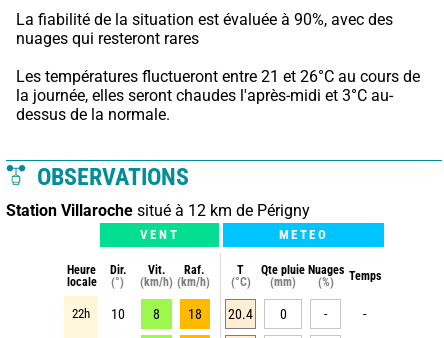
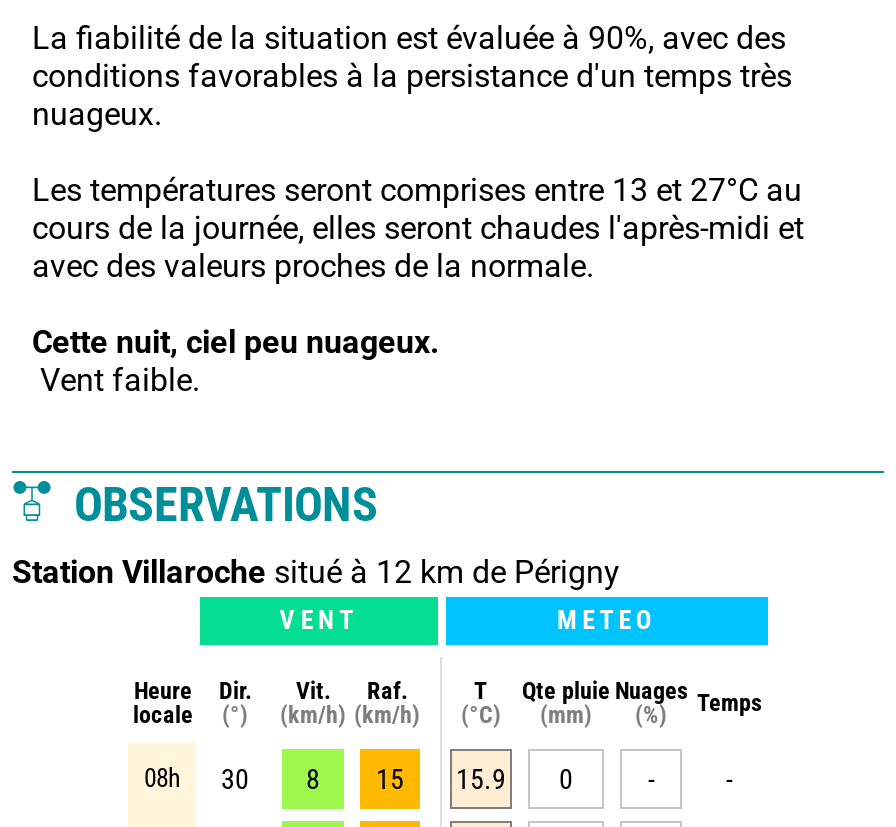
[16,29,420,124] nuages qui resteront rares | Les températures fluctueront entre 21 et 26°C au cours de | la journée, elles seront chaudes l'après-midi et 3°C au- | dessus de la normale. -> [32,57,804,399] conditions favorables à la persistance d'un temps très | nuageux. | Les températures seront comprises entre 13 et 27°C au | cours de la journée, elles seront chaudes l'après-midi et | avec des valeurs proches de la normale. | Cette nuit, ciel peu nuageux. | Vent faible.
[72,306,124,322] 22h | 10 -> [144,762,249,794] 08h | 30
[188,306,202,322] 18 -> [376,762,404,794] 15
[228,306,253,322] 20.4 -> [456,762,506,794] 15.9

